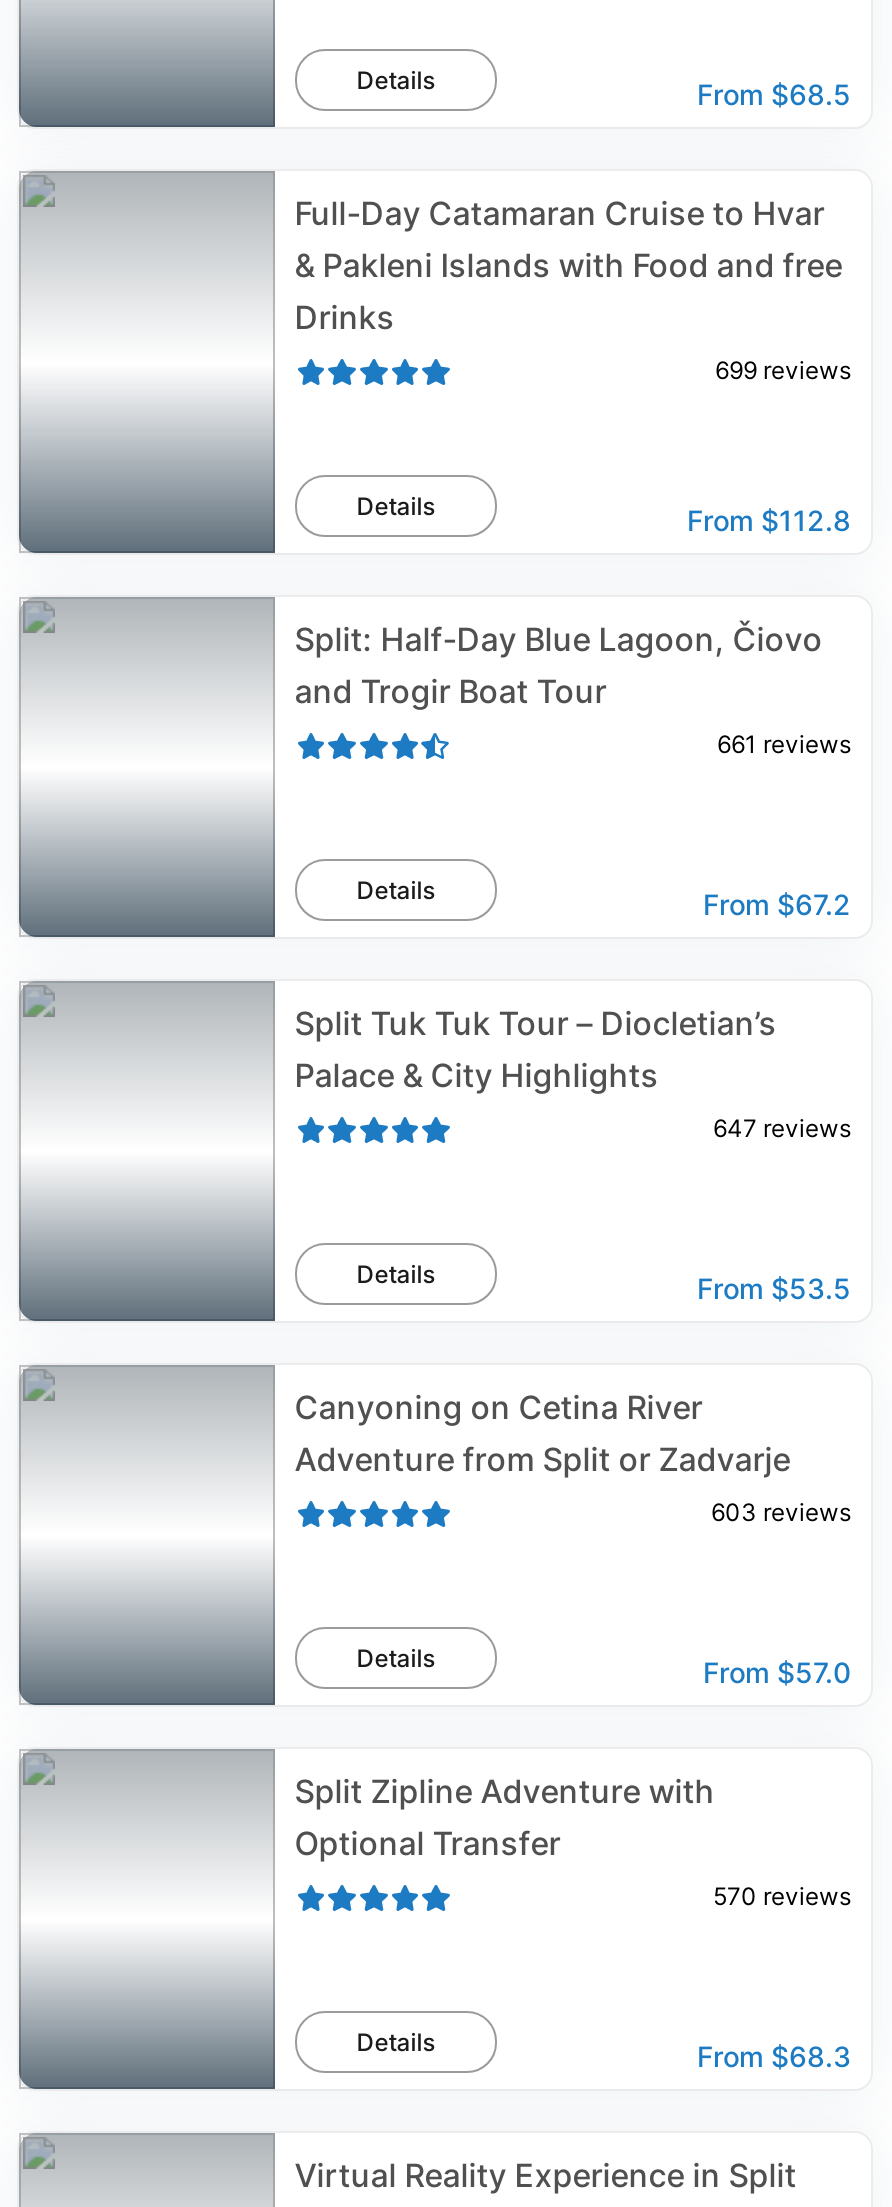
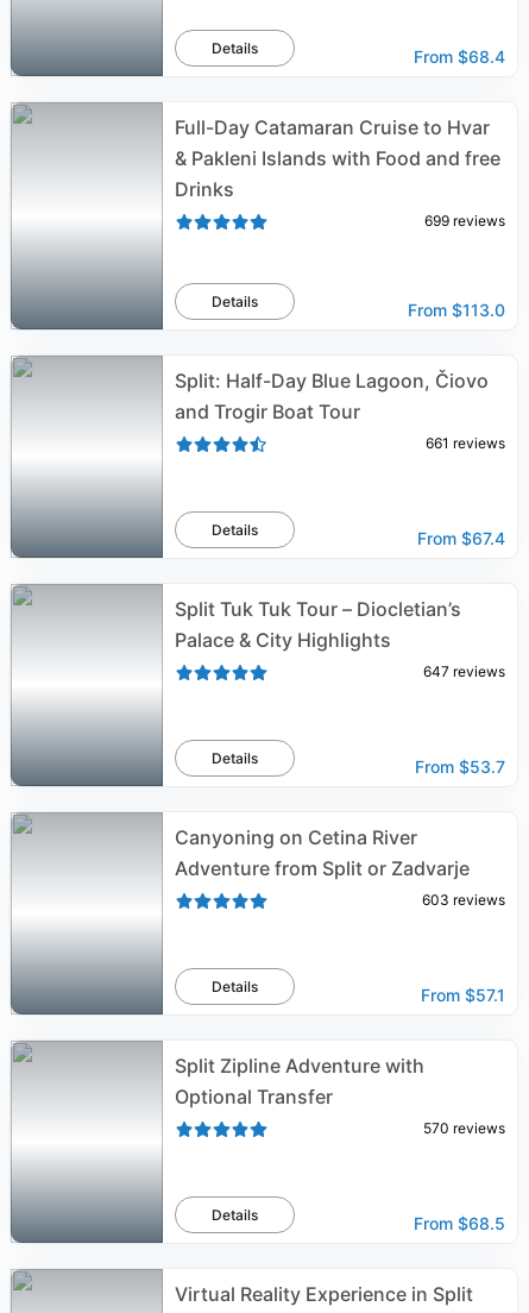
[697,77,851,111] From $68.5 -> [414,46,505,67] From $68.4
[687,503,851,537] From $112.8 -> [408,300,505,320] From $113.0
[703,887,851,921] From $67.2 -> [417,528,505,548] From $67.4
[697,1271,851,1305] From $53.5 -> [415,756,505,777] From $53.7
[703,1655,851,1689] From $57.0 -> [421,985,505,1005] From $57.1
[697,2039,851,2073] From $68.3 -> [414,1213,505,1233] From $68.5

